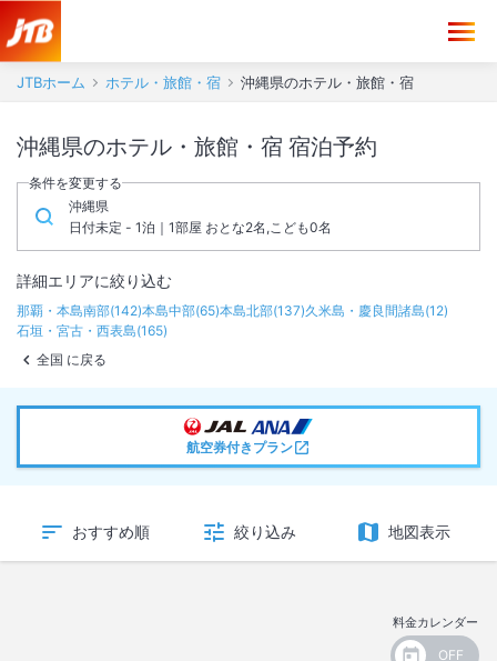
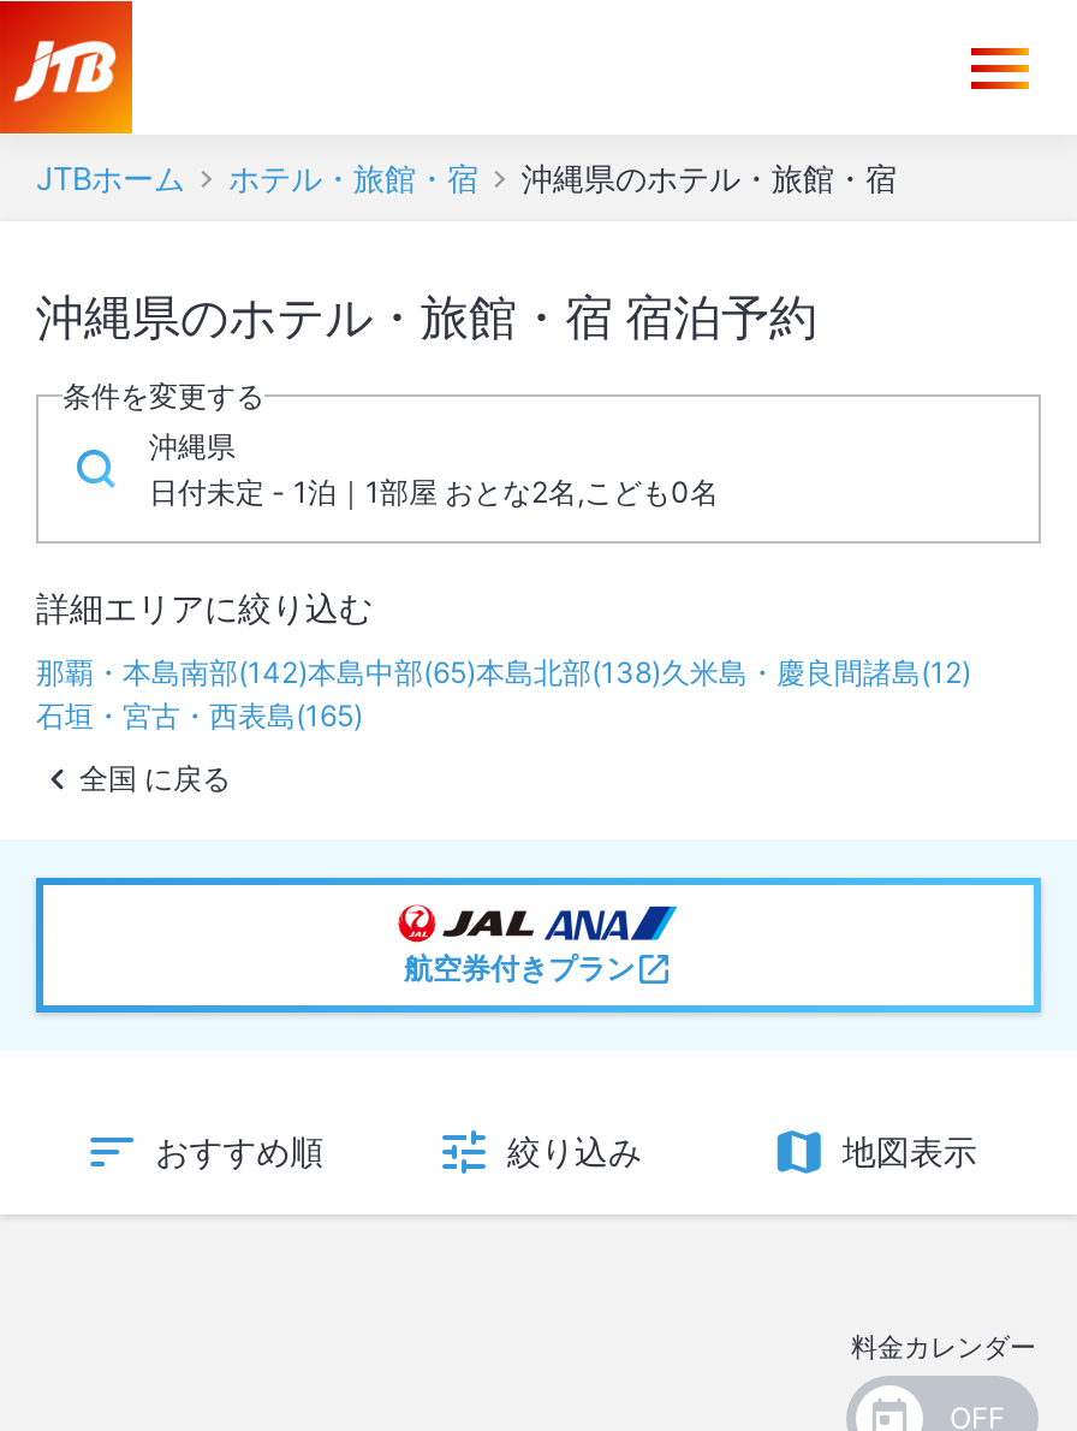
[17,302,448,319] 那覇・本島南部(142)本島中部(65)本島北部(137)久米島・慶良間諸島(12) -> [36,654,971,690] 那覇・本島南部(142)本島中部(65)本島北部(138)久米島・慶良間諸島(12)

